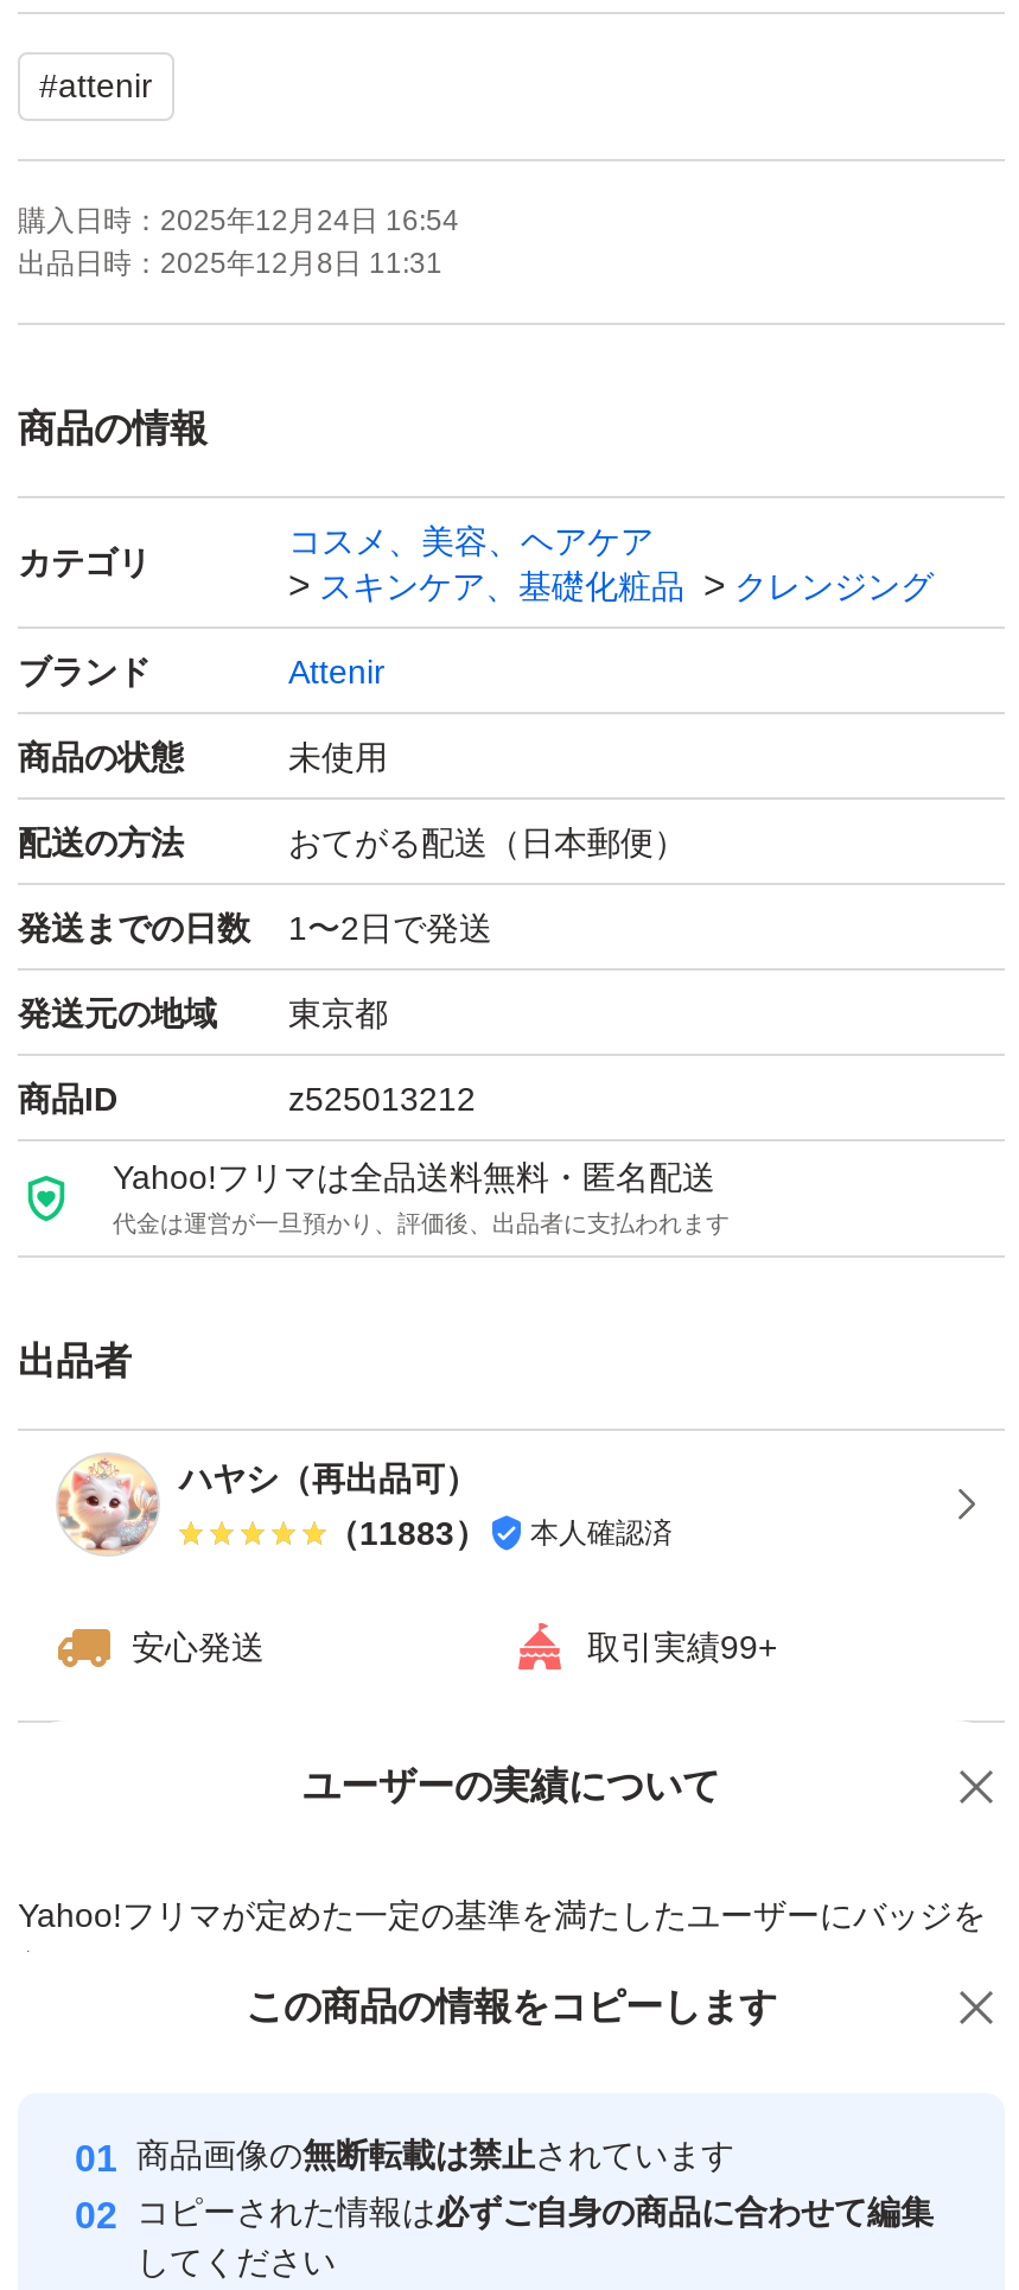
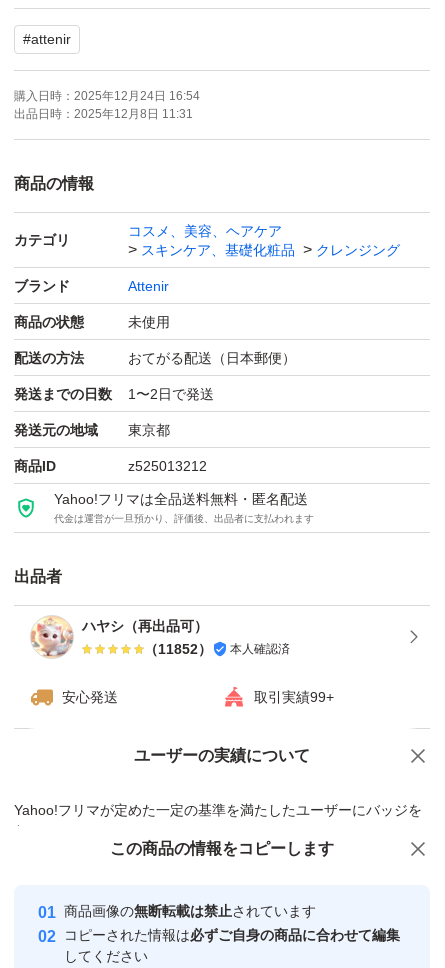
[326,1514,673,1552] （11883） 本人確認済 -> [144,641,290,657] （11852） 本人確認済

